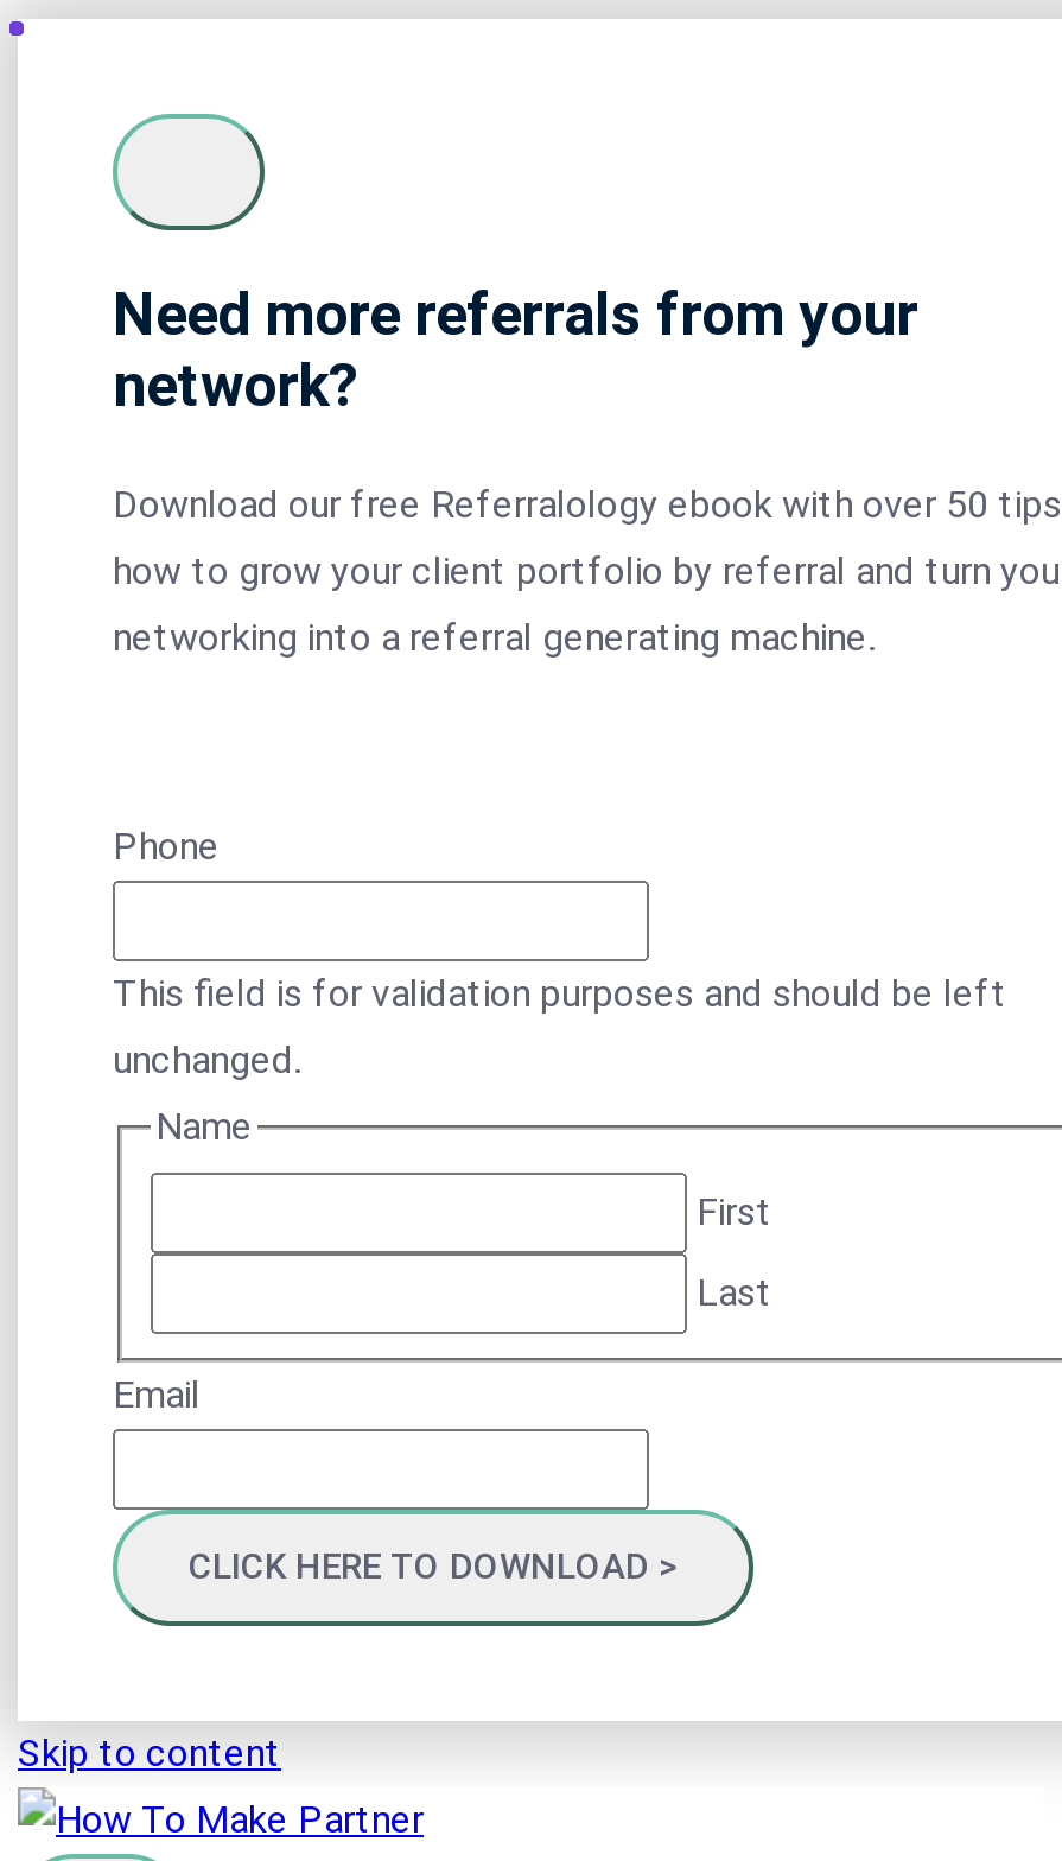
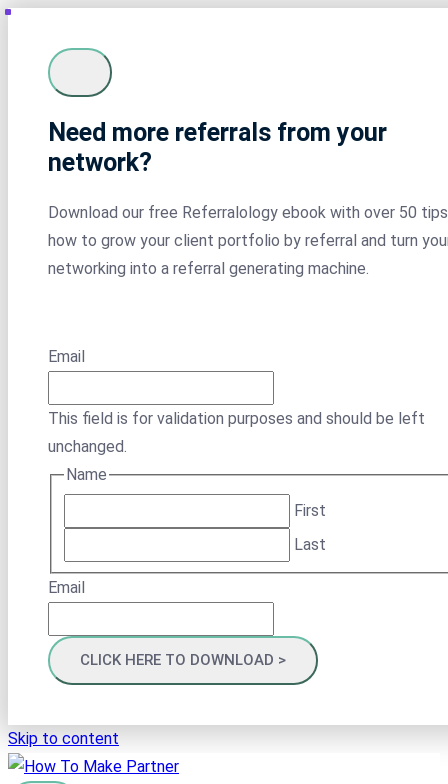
[113,822,220,868] Phone -> [48,346,85,365] Email

